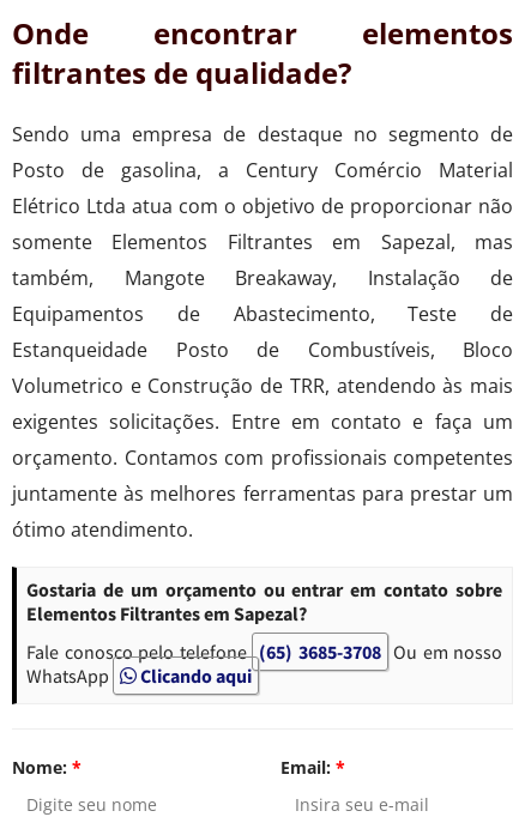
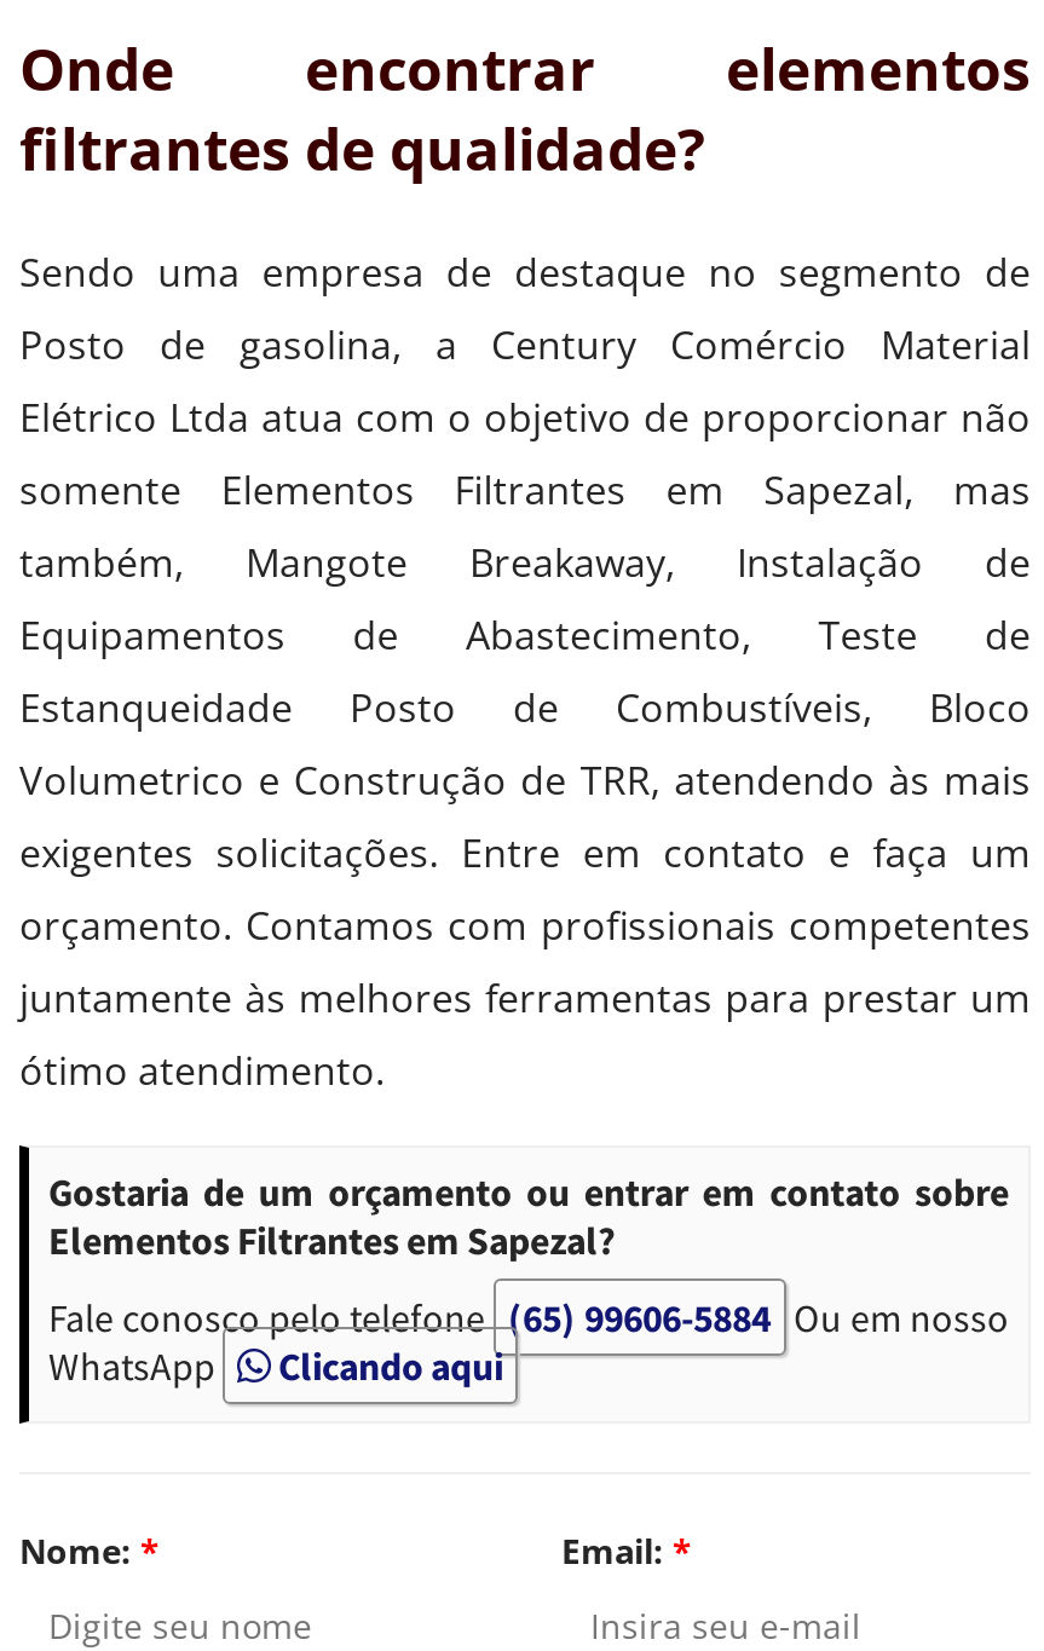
[26,639,502,663] Fale conosco pelo telefone (65) 3685-3708 Ou em nosso -> [48,1292,1009,1341] Fale conosco pelo telefone (65) 99606-5884 Ou em nosso

